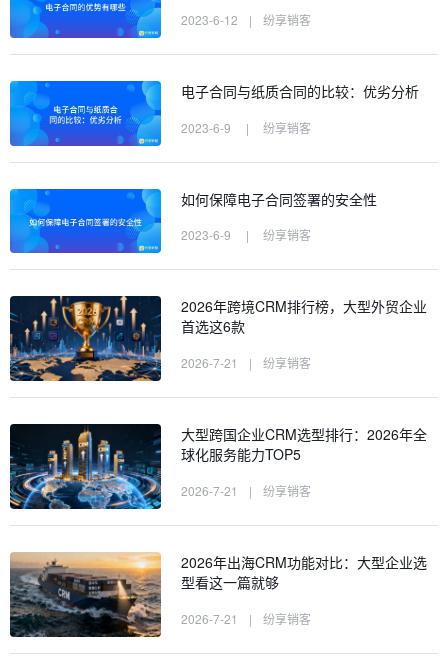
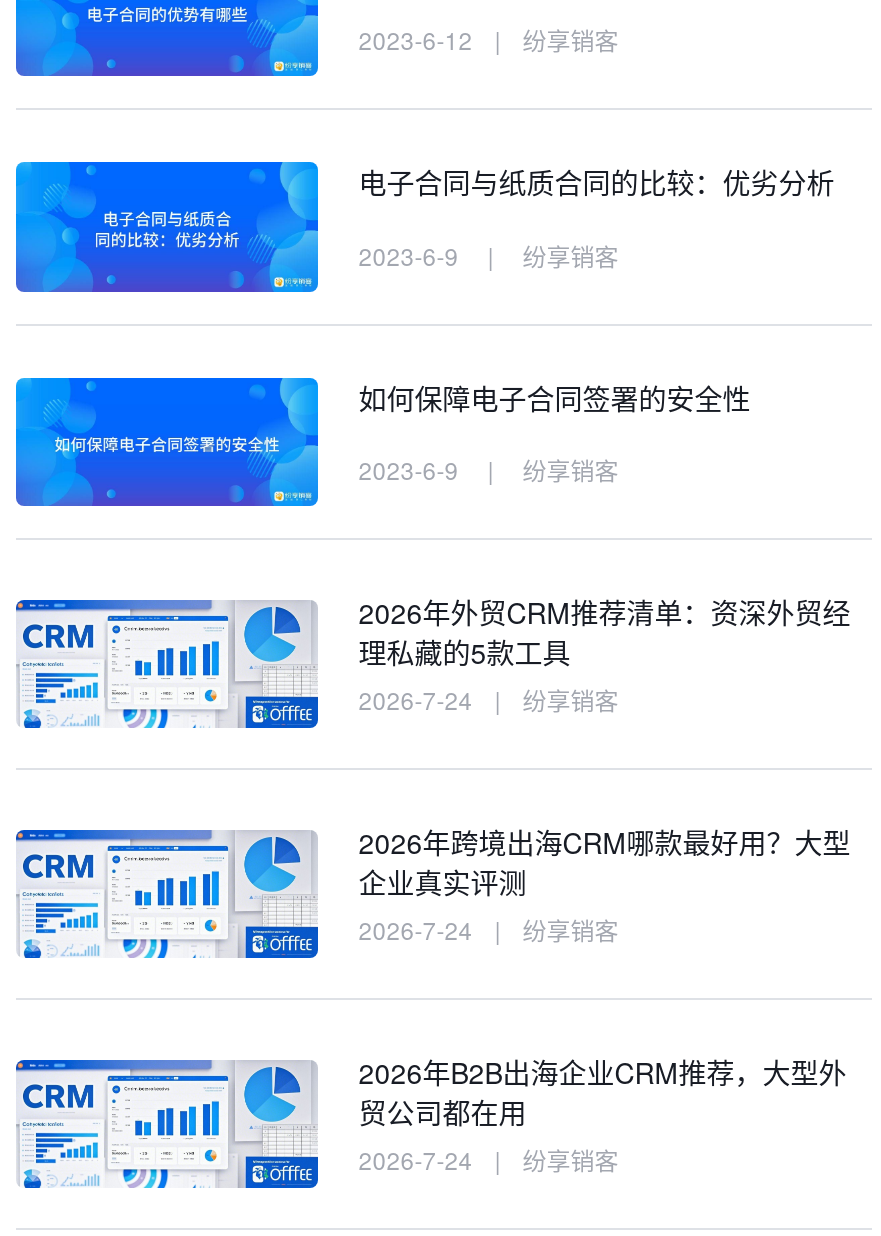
[9,295,427,382] [image] | 2026年跨境CRM排行榜，大型外贸企业 | 首选这6款 | 2026-7-21 -> [14,592,850,730] [image] | 2026年外贸CRM推荐清单：资深外贸经 | 理私藏的5款工具 | 2026-7-24
[9,423,427,510] [image] | 大型跨国企业CRM选型排行：2026年全 | 球化服务能力TOP5 | 2026-7-21 -> [14,822,850,960] [image] | 2026年跨境出海CRM哪款最好用？大型 | 企业真实评测 | 2026-7-24
[9,552,427,638] [image] | 2026年出海CRM功能对比：大型企业选 | 型看这一篇就够 | 2026-7-21 -> [16,1052,846,1196] [image] | 2026年B2B出海企业CRM推荐，大型外 | 贸公司都在用 | 2026-7-24

